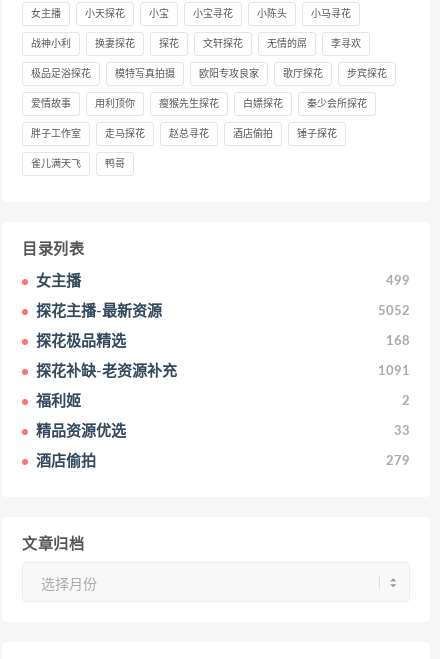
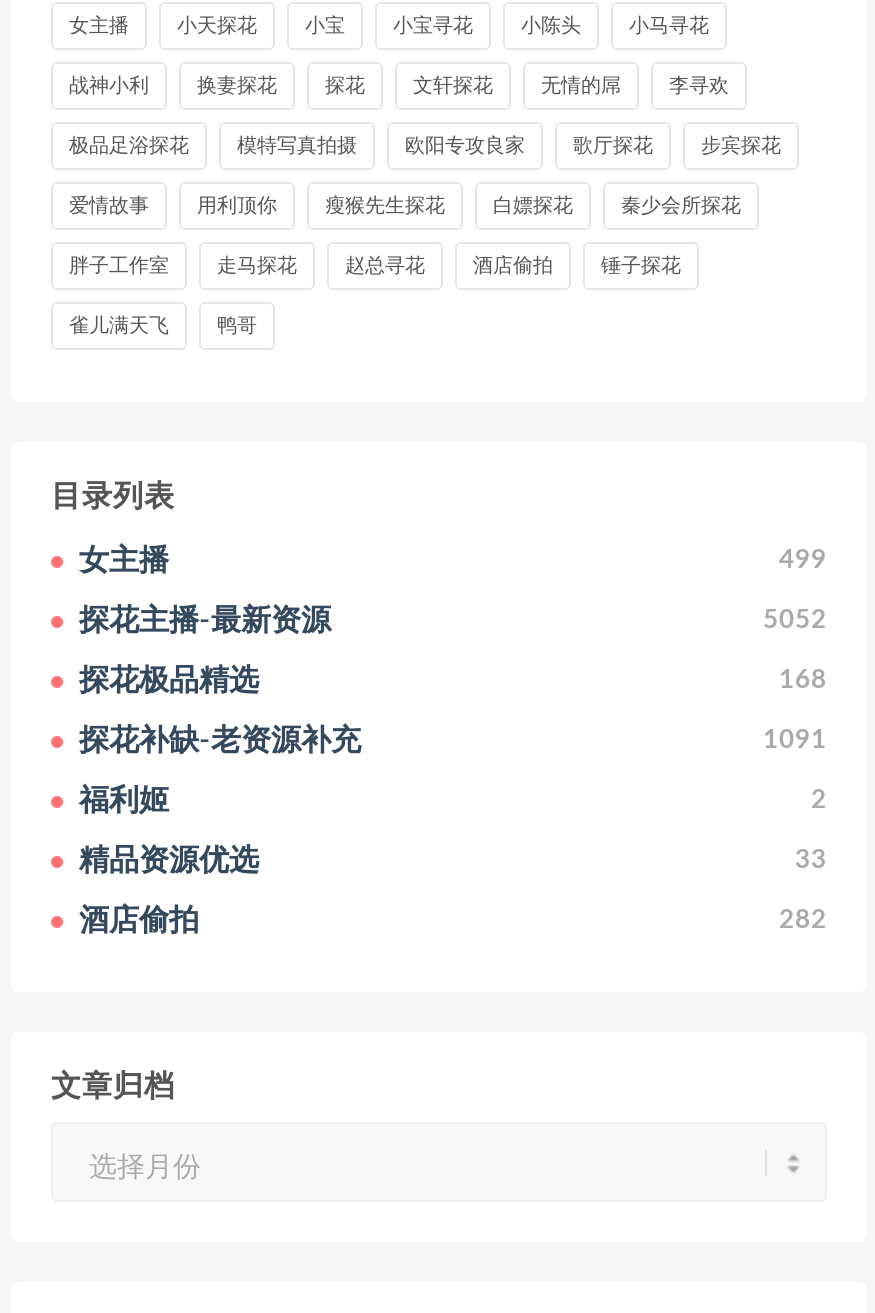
[386,454,410,467] 279 -> [779,907,827,933] 282

